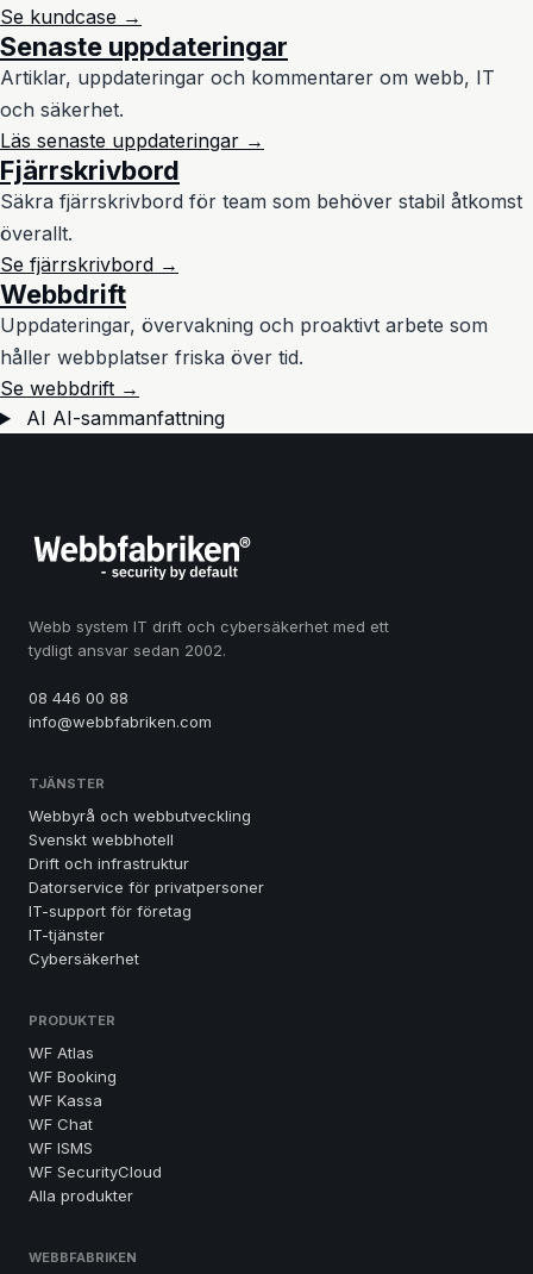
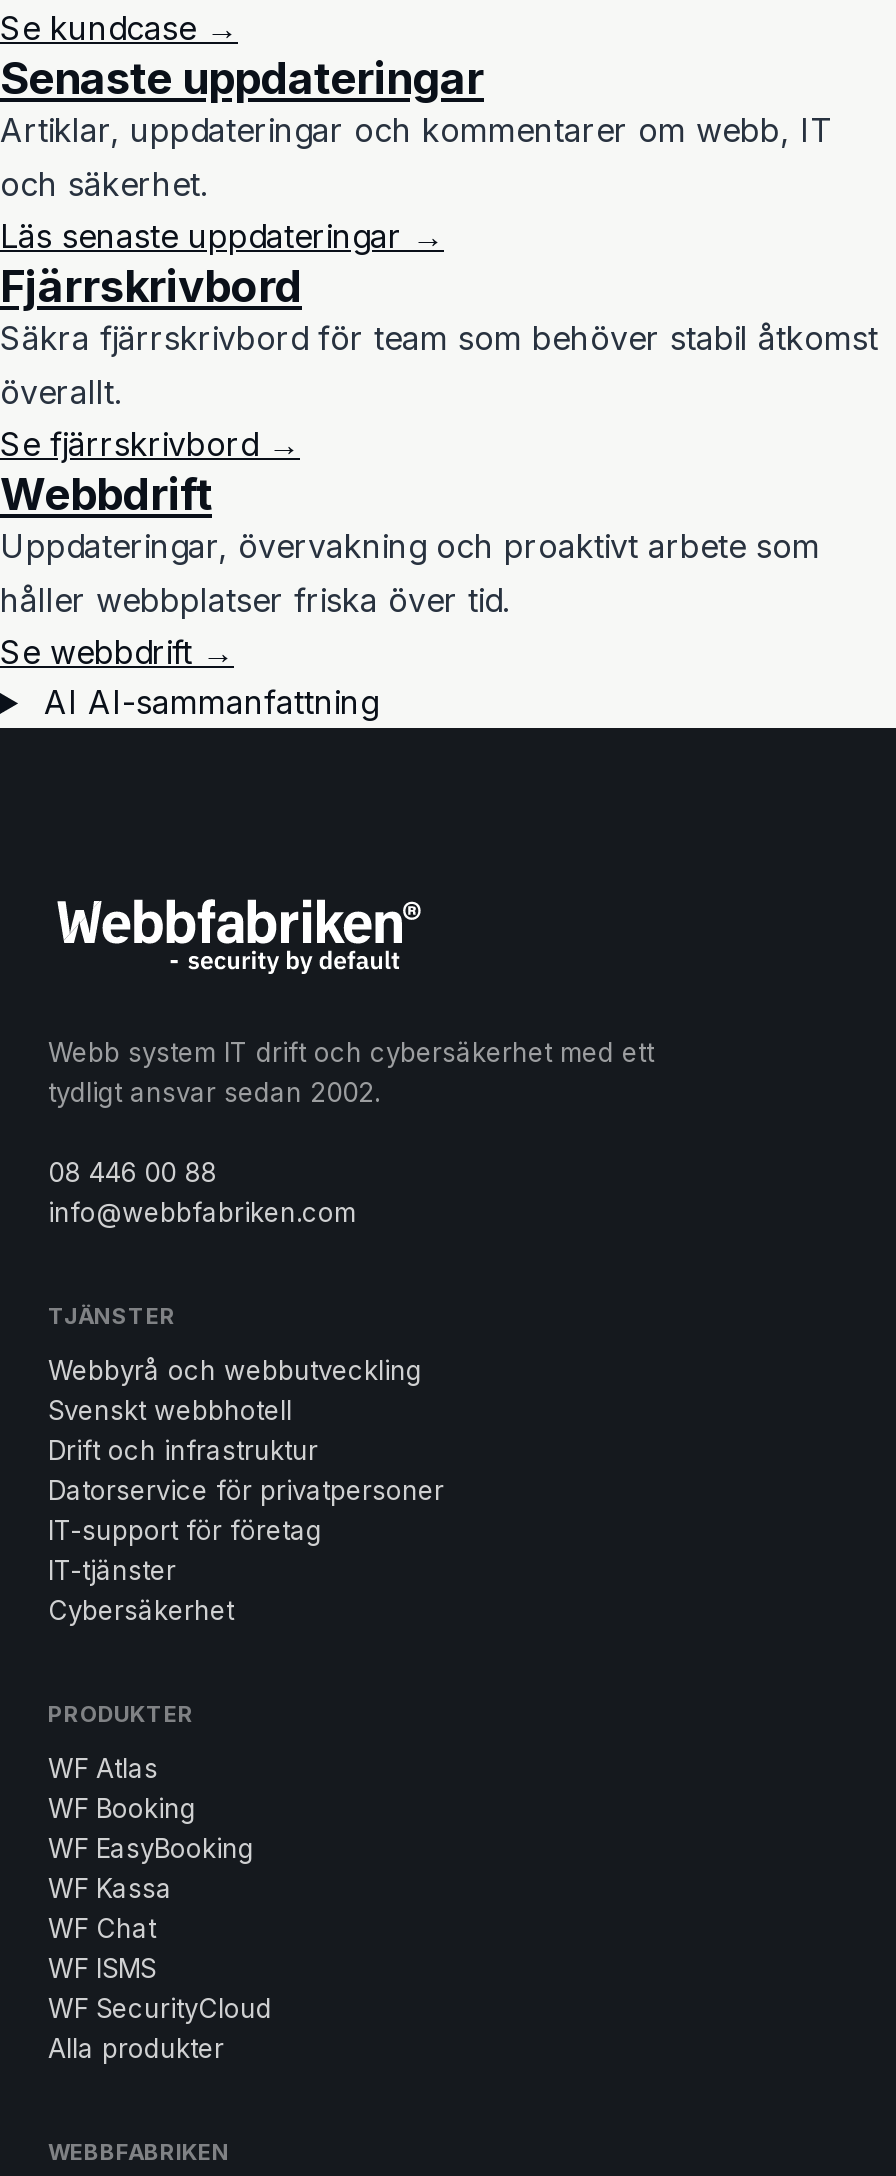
none -> [48,1832,254,1864] WF EasyBooking

